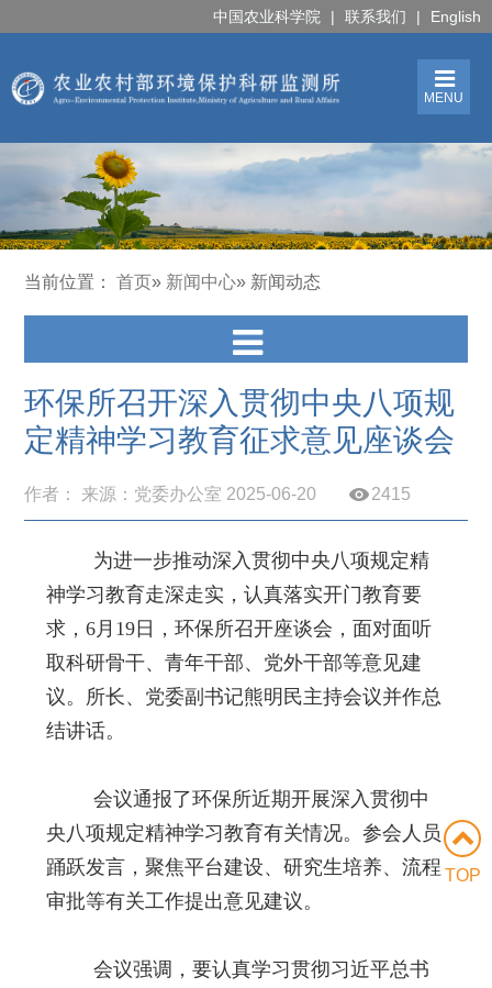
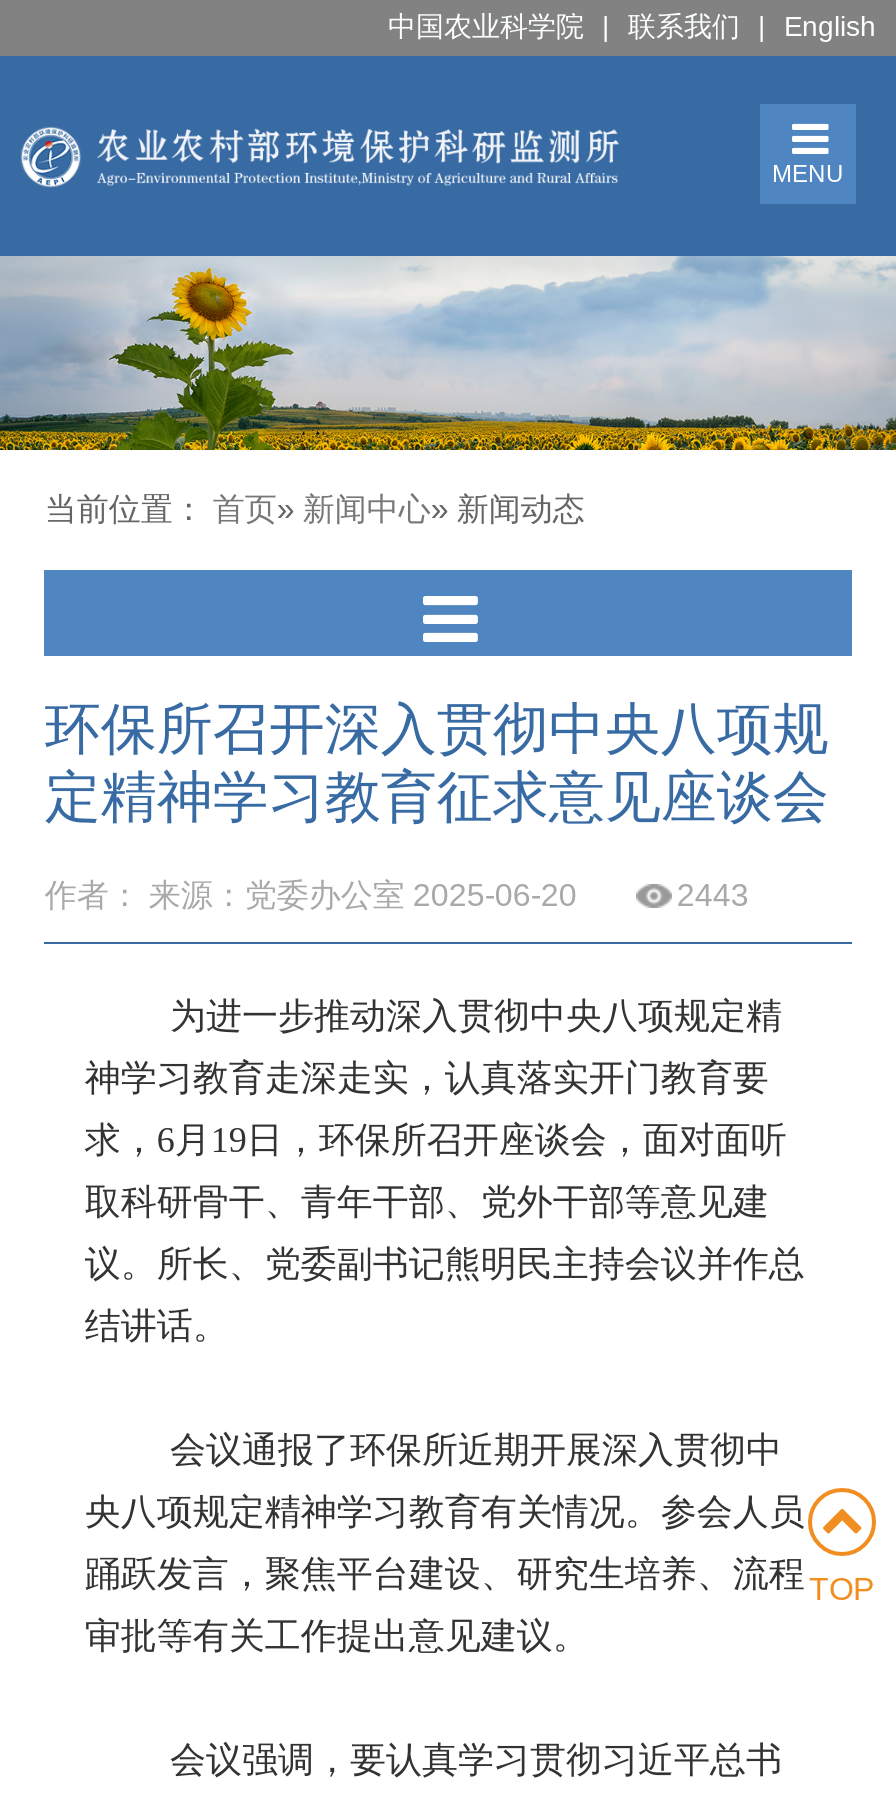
[372,485,411,503] 2415 -> [677,878,749,912] 2443

